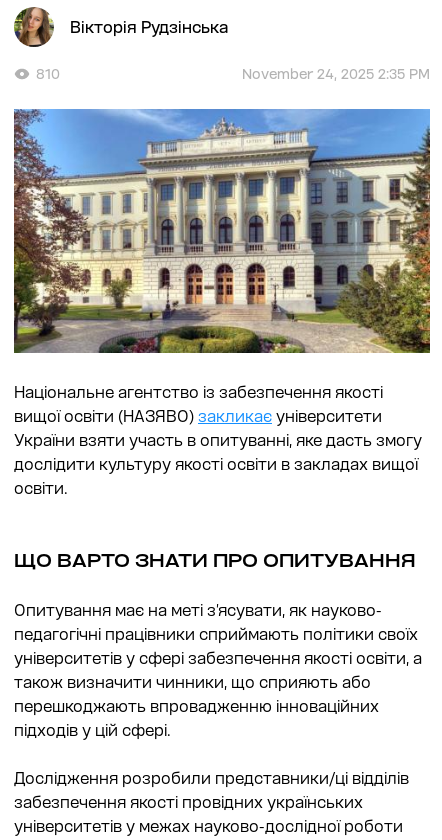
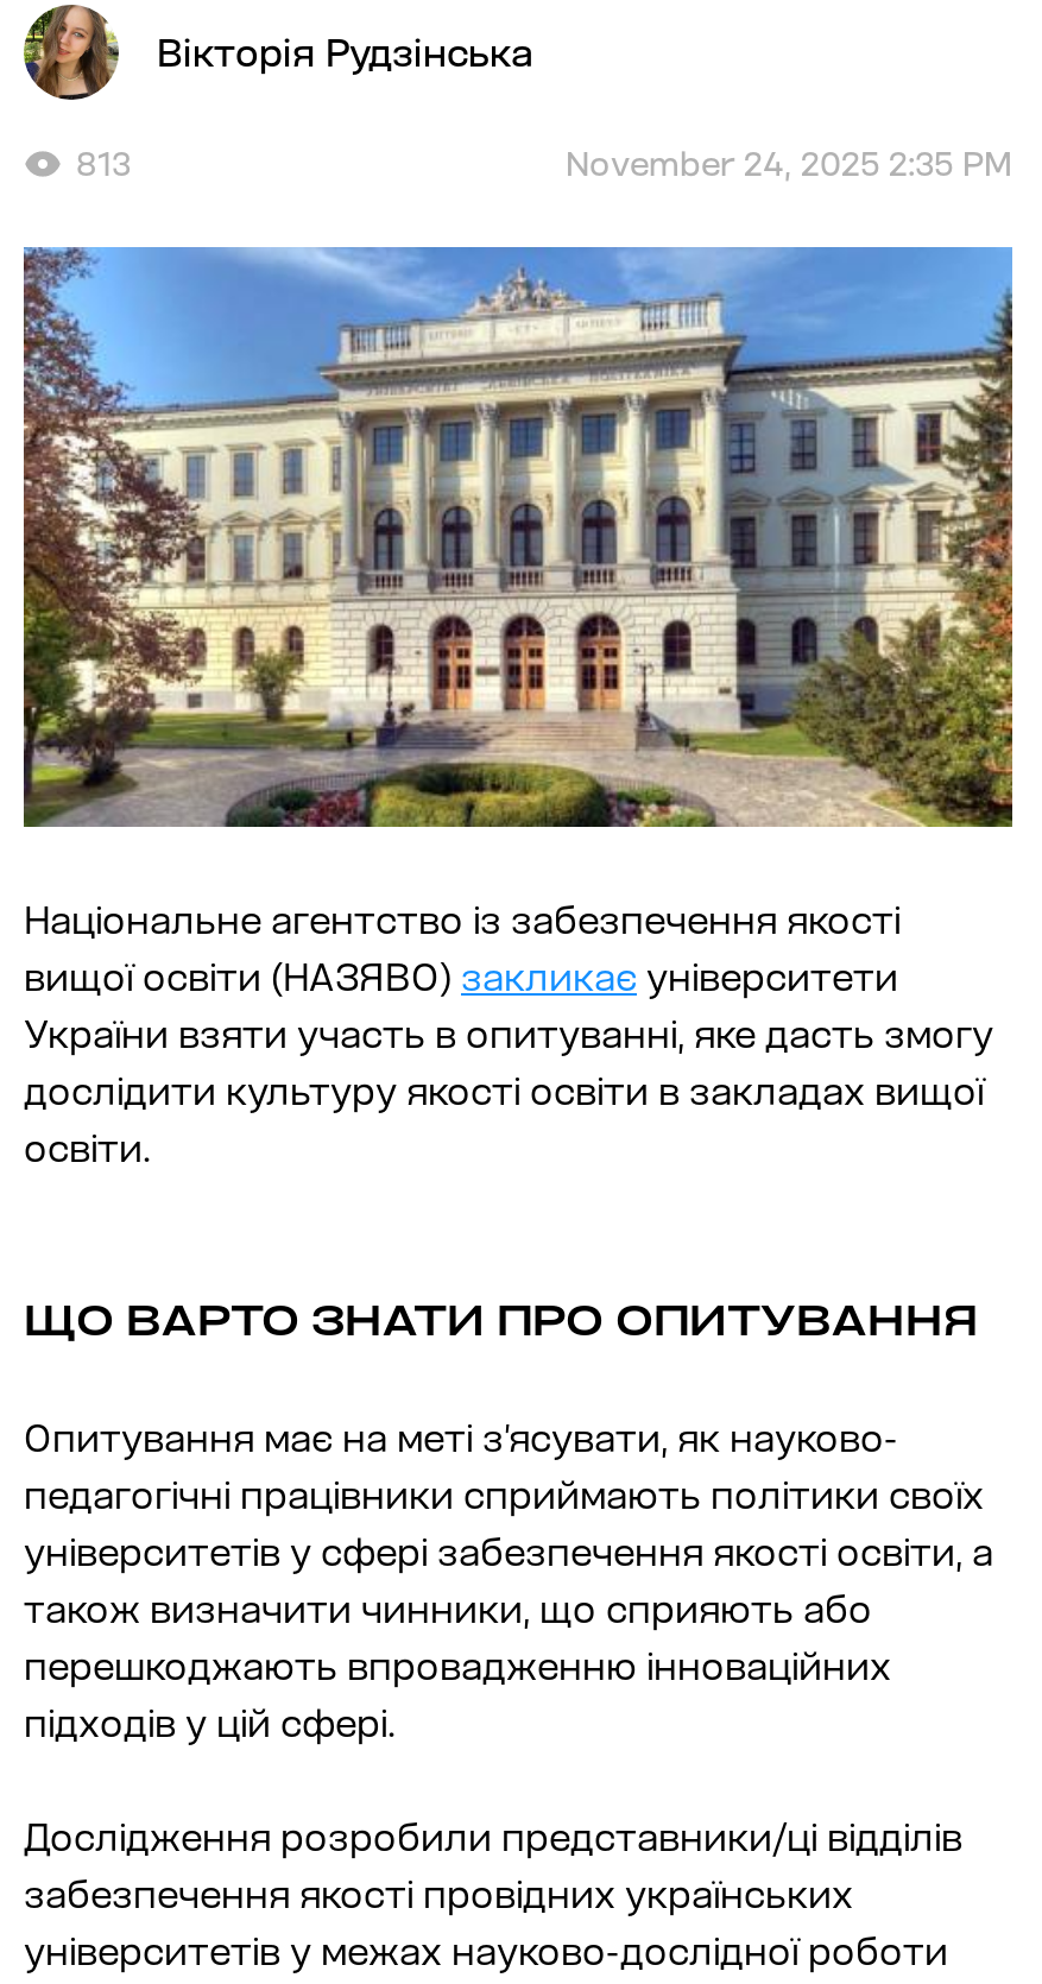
[36,67,60,81] 810 -> [76,147,131,181] 813

